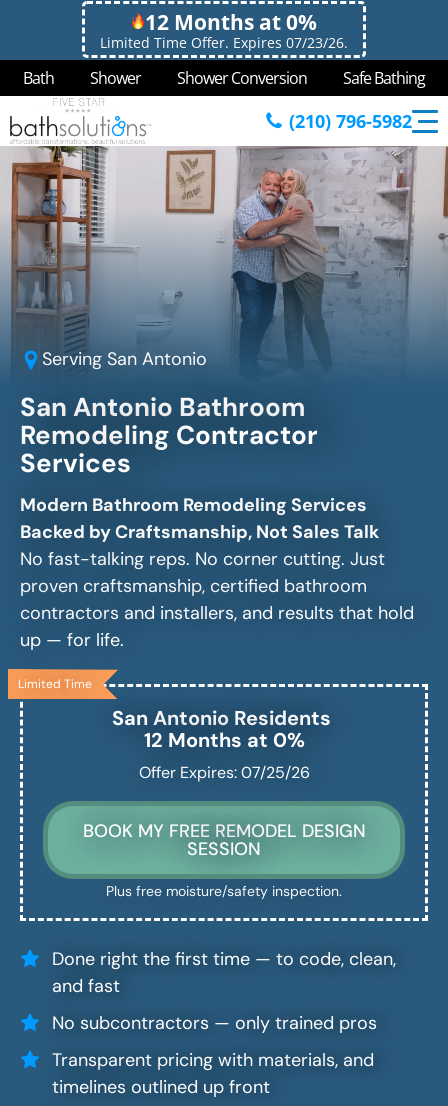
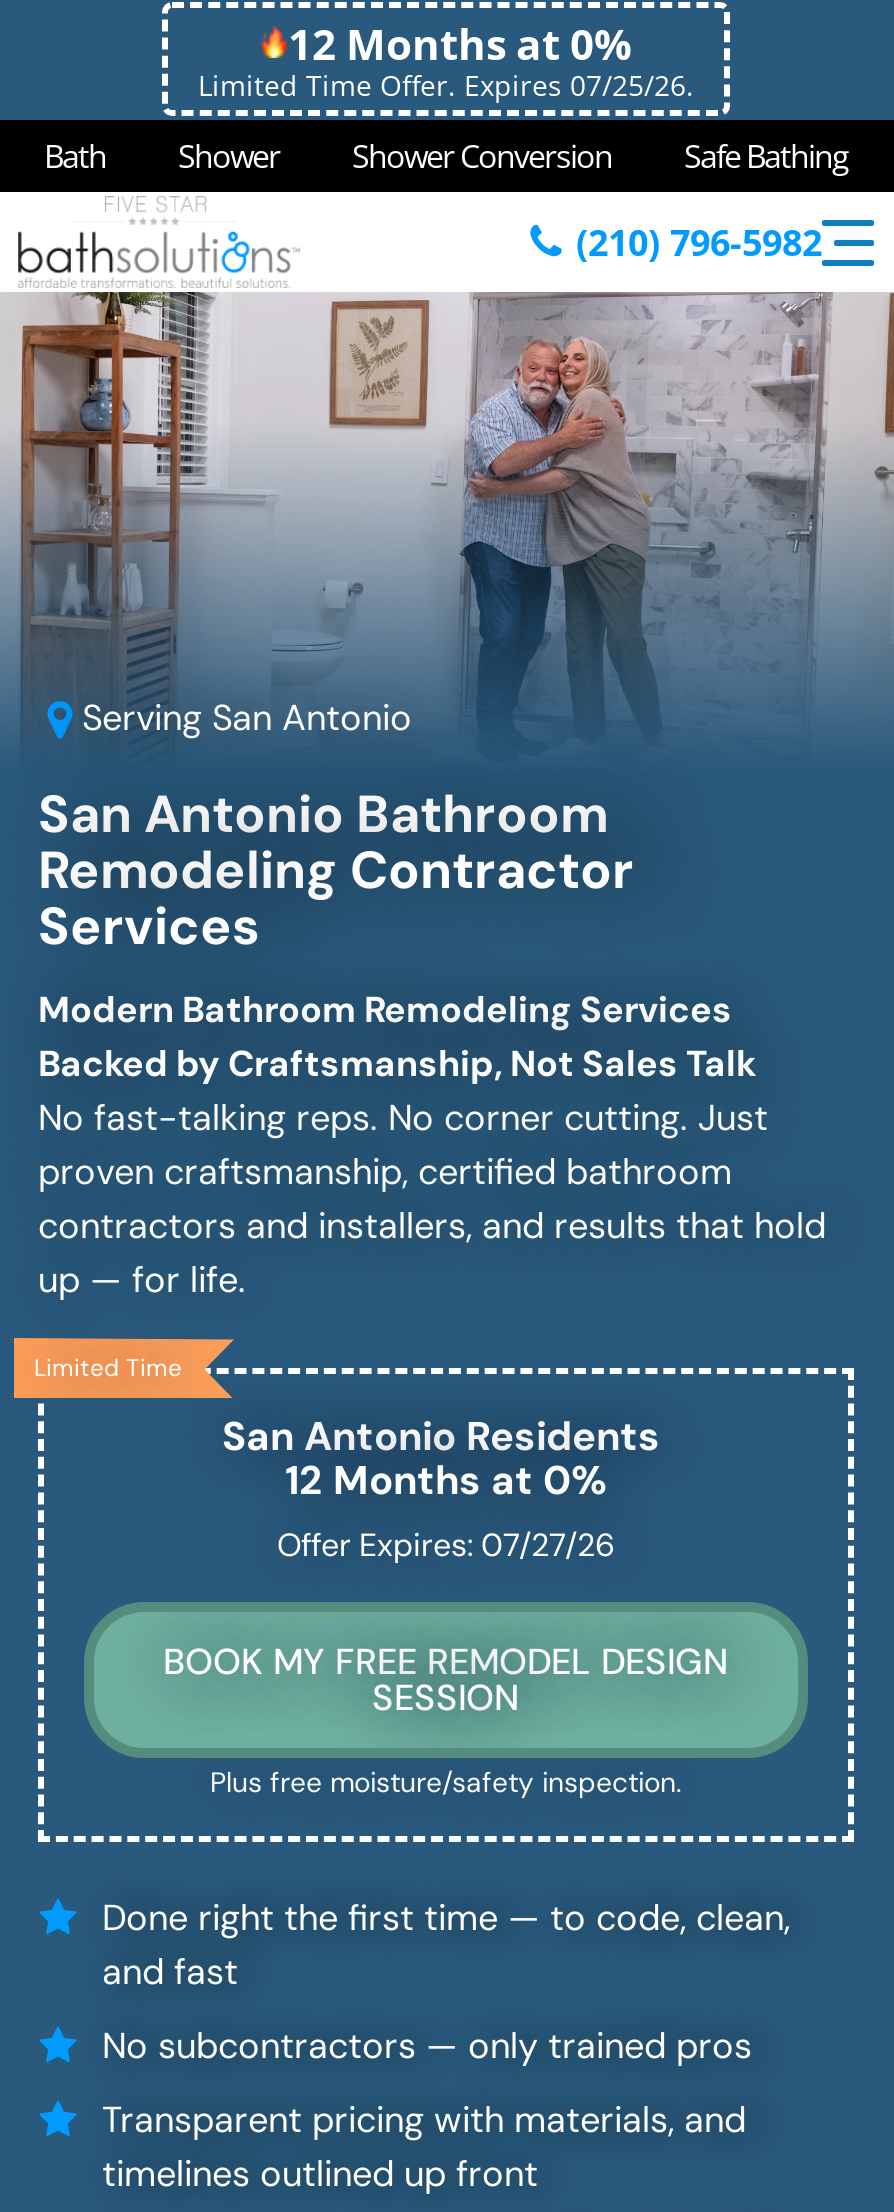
[100,33,348,52] Limited Time Offer. Expires 07/23/26. -> [198,66,694,104] Limited Time Offer. Expires 07/25/26.
[138,762,309,783] Offer Expires: 07/25/26 -> [277,1524,615,1566] Offer Expires: 07/27/26

